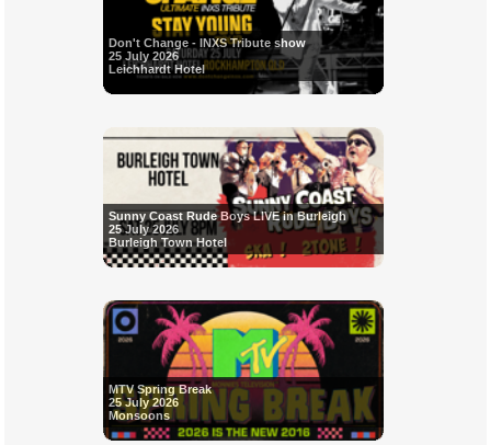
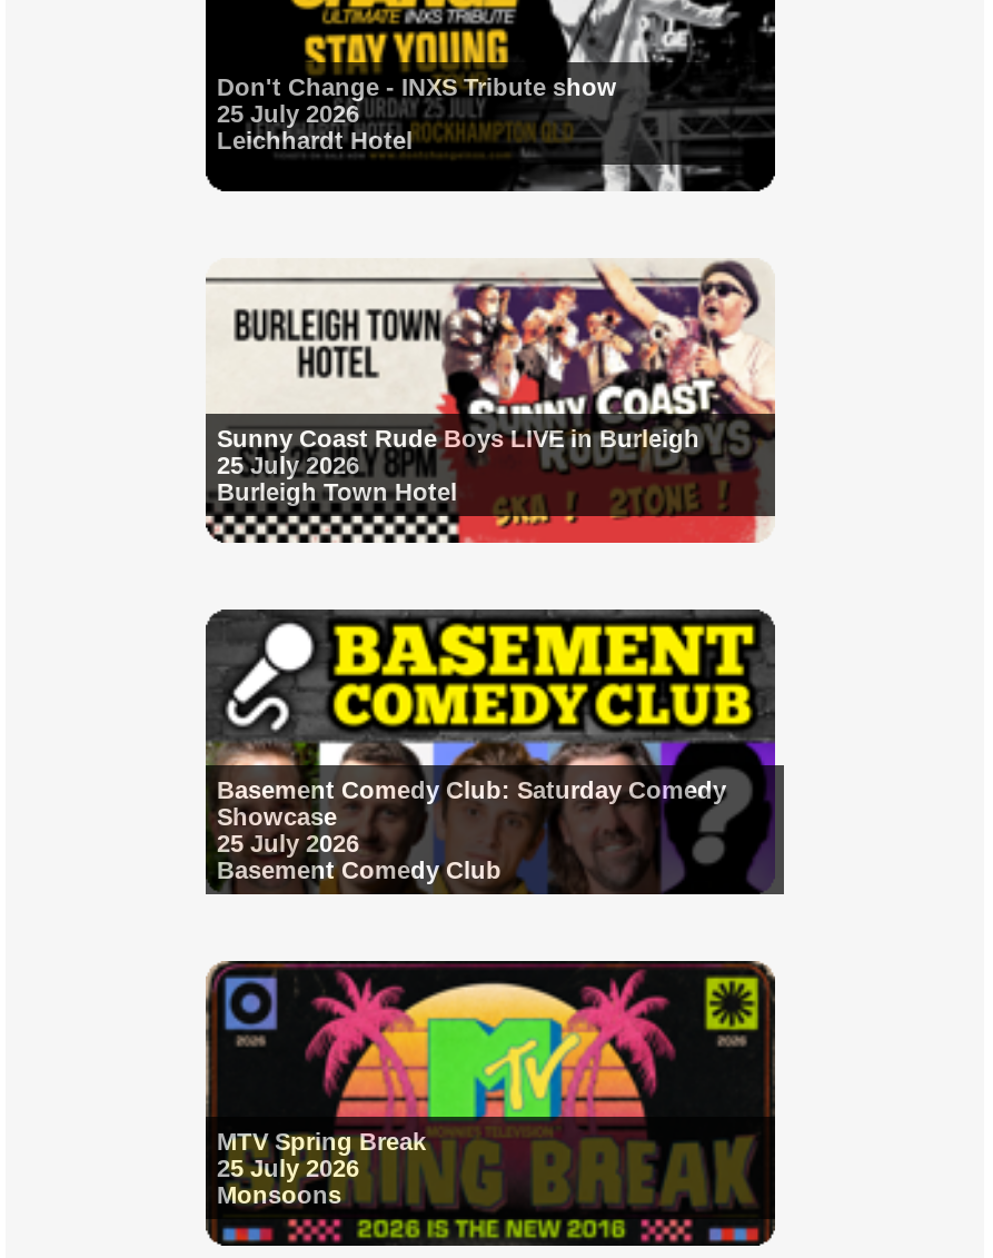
none -> [206,610,786,897] [image] | Basement Comedy Club: Saturday Comedy | Showcase | 25 July 2026 | Basement Comedy Club

